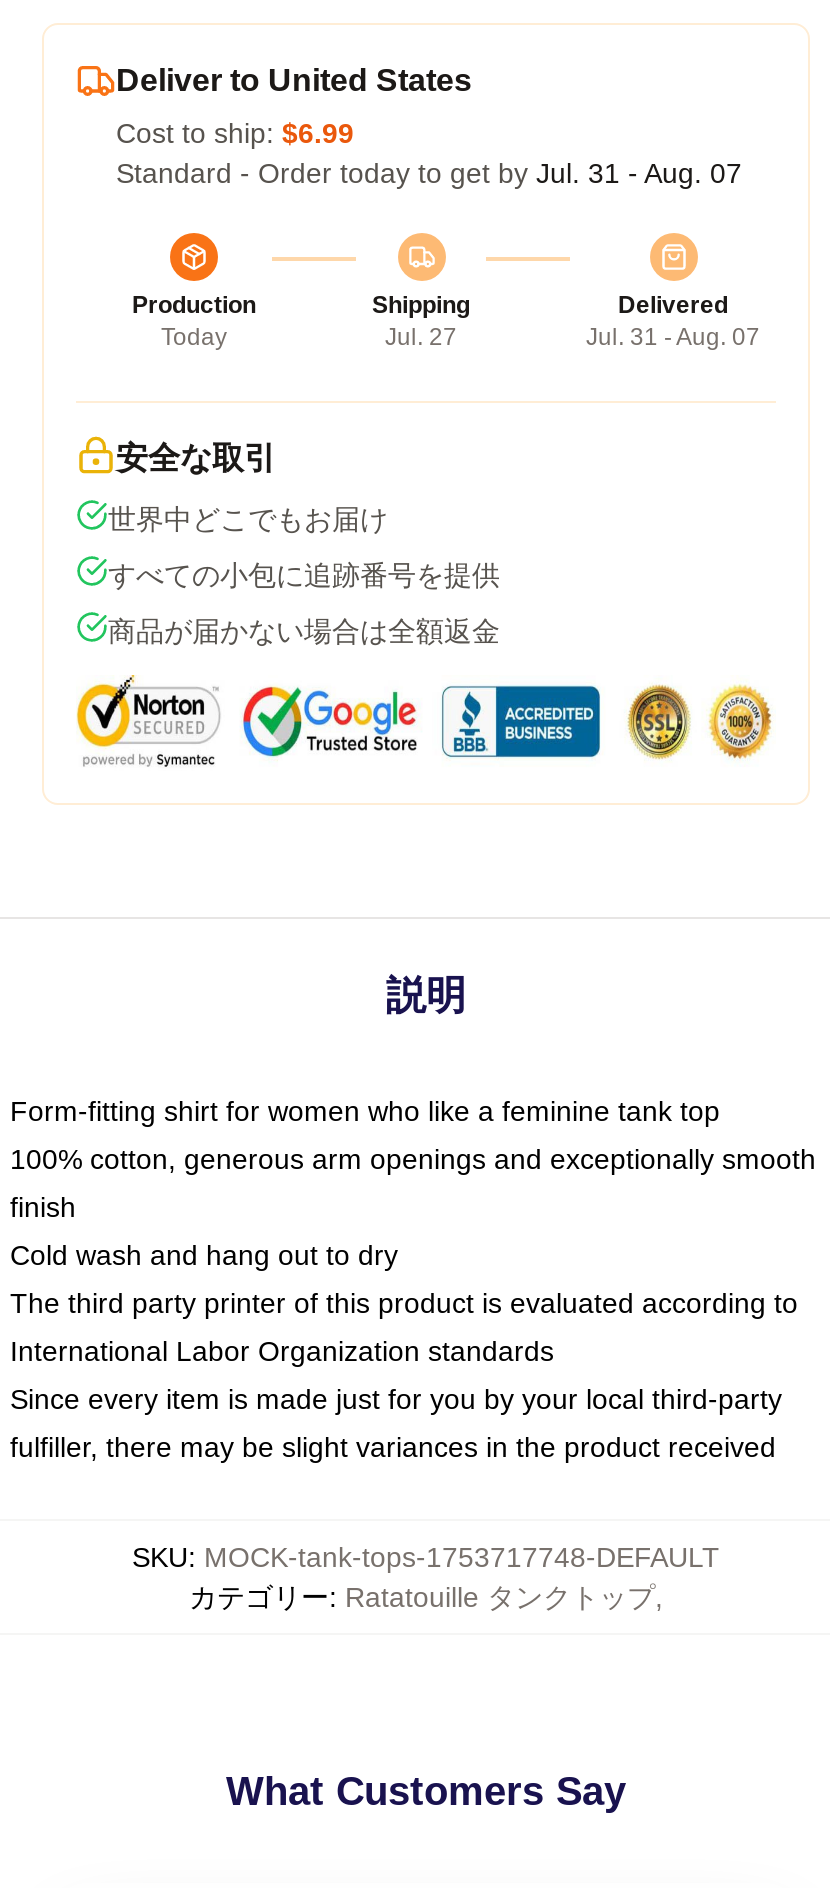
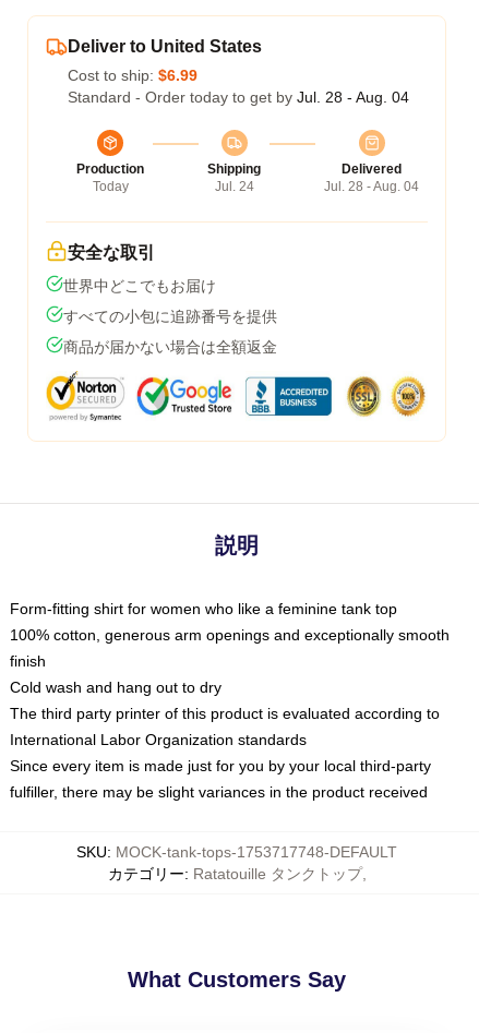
[116,157,742,189] Standard - Order today to get by Jul. 31 - Aug. 07 -> [68,88,409,106] Standard - Order today to get by Jul. 28 - Aug. 04
[385,323,457,351] Jul. 27 -> [214,179,254,194] Jul. 24
[586,323,760,351] Jul. 31 - Aug. 07 -> [324,179,419,194] Jul. 28 - Aug. 04

